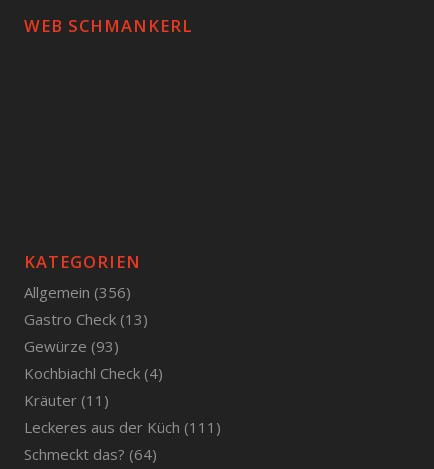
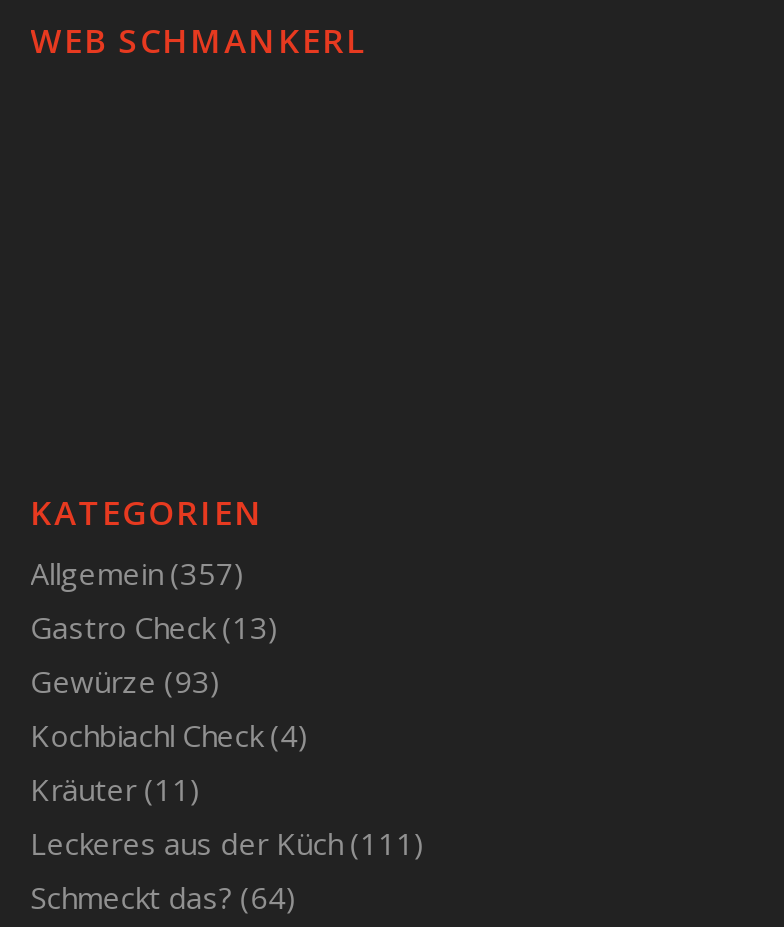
[24,282,131,302] Allgemein (356) -> [30,553,244,593] Allgemein (357)

